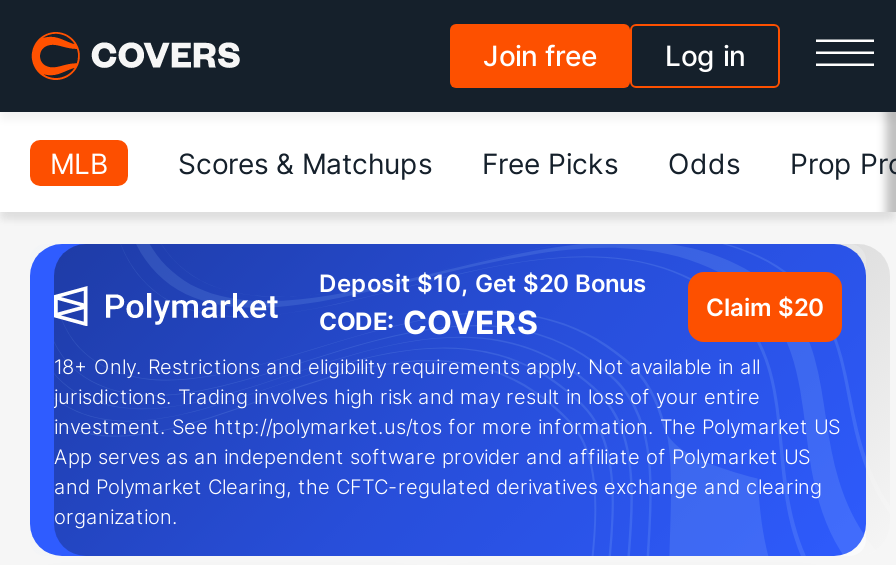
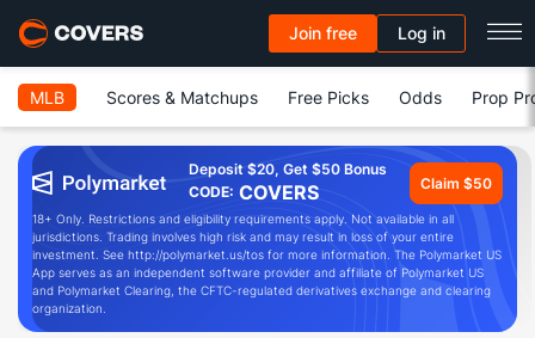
[319,268,647,298] Deposit $10, Get $20 Bonus -> [189,160,387,178] Deposit $20, Get $50 Bonus
[706,291,824,321] Claim $20 -> [420,174,492,192] Claim $50

